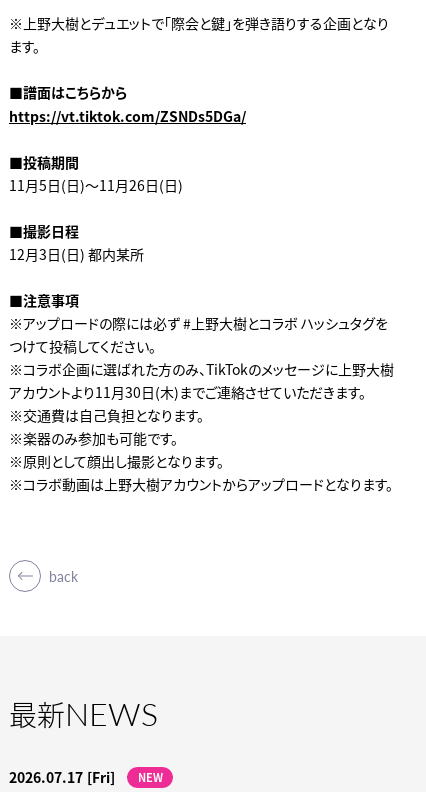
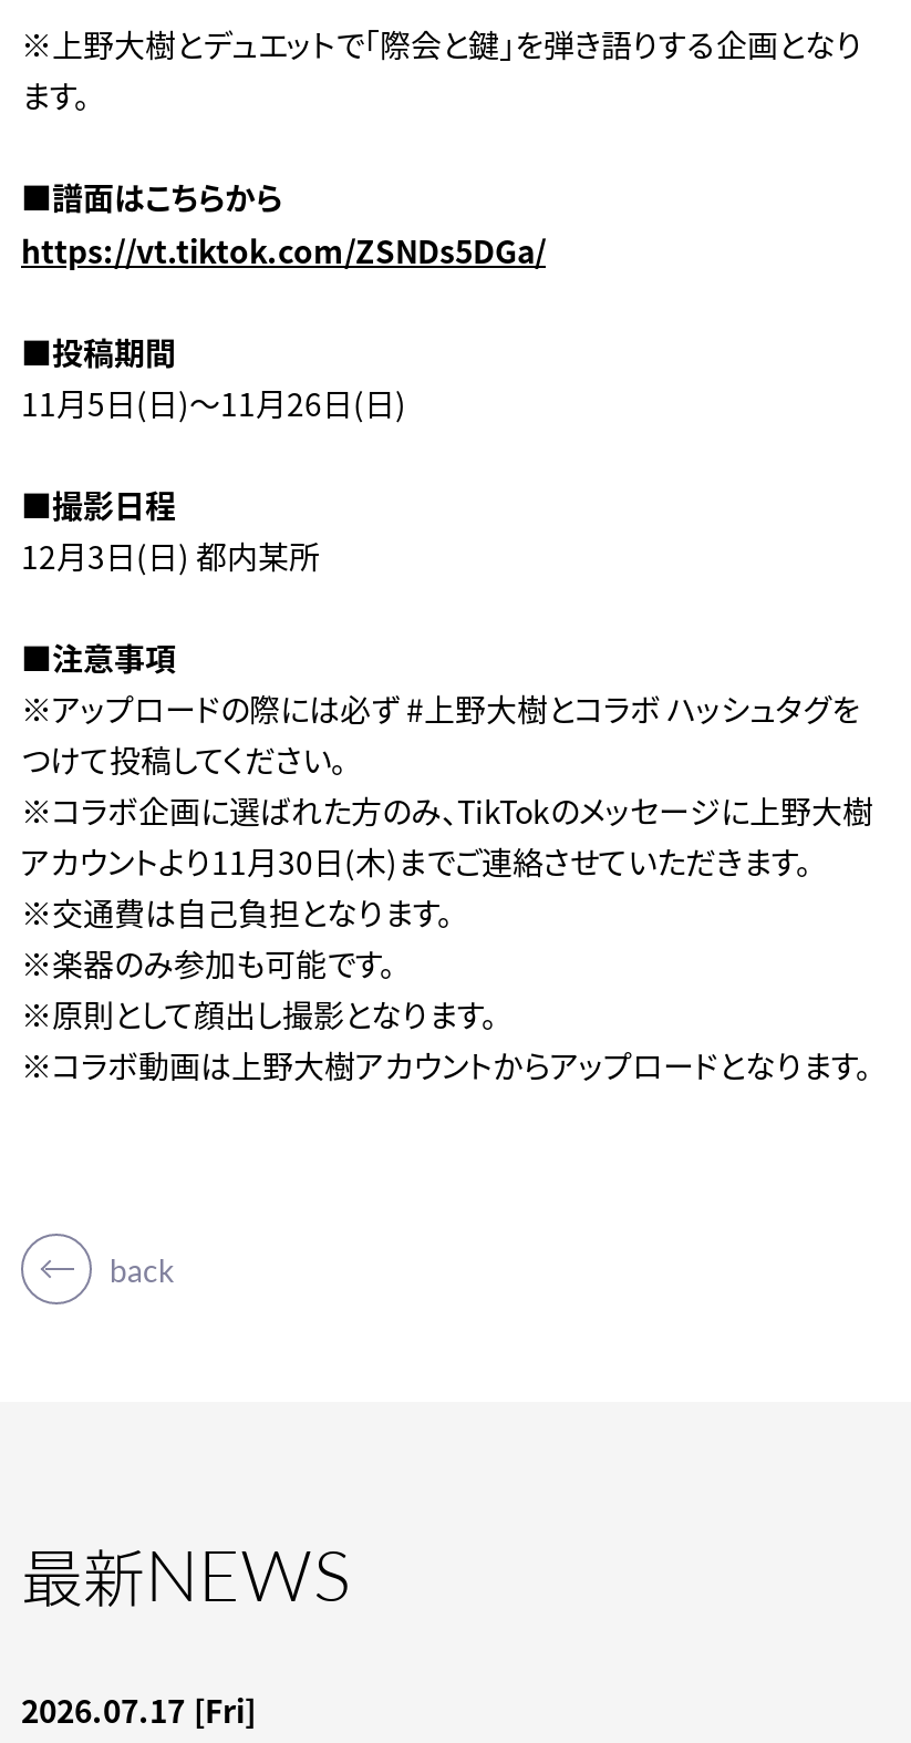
[137,769,162,786] NEW -> none

